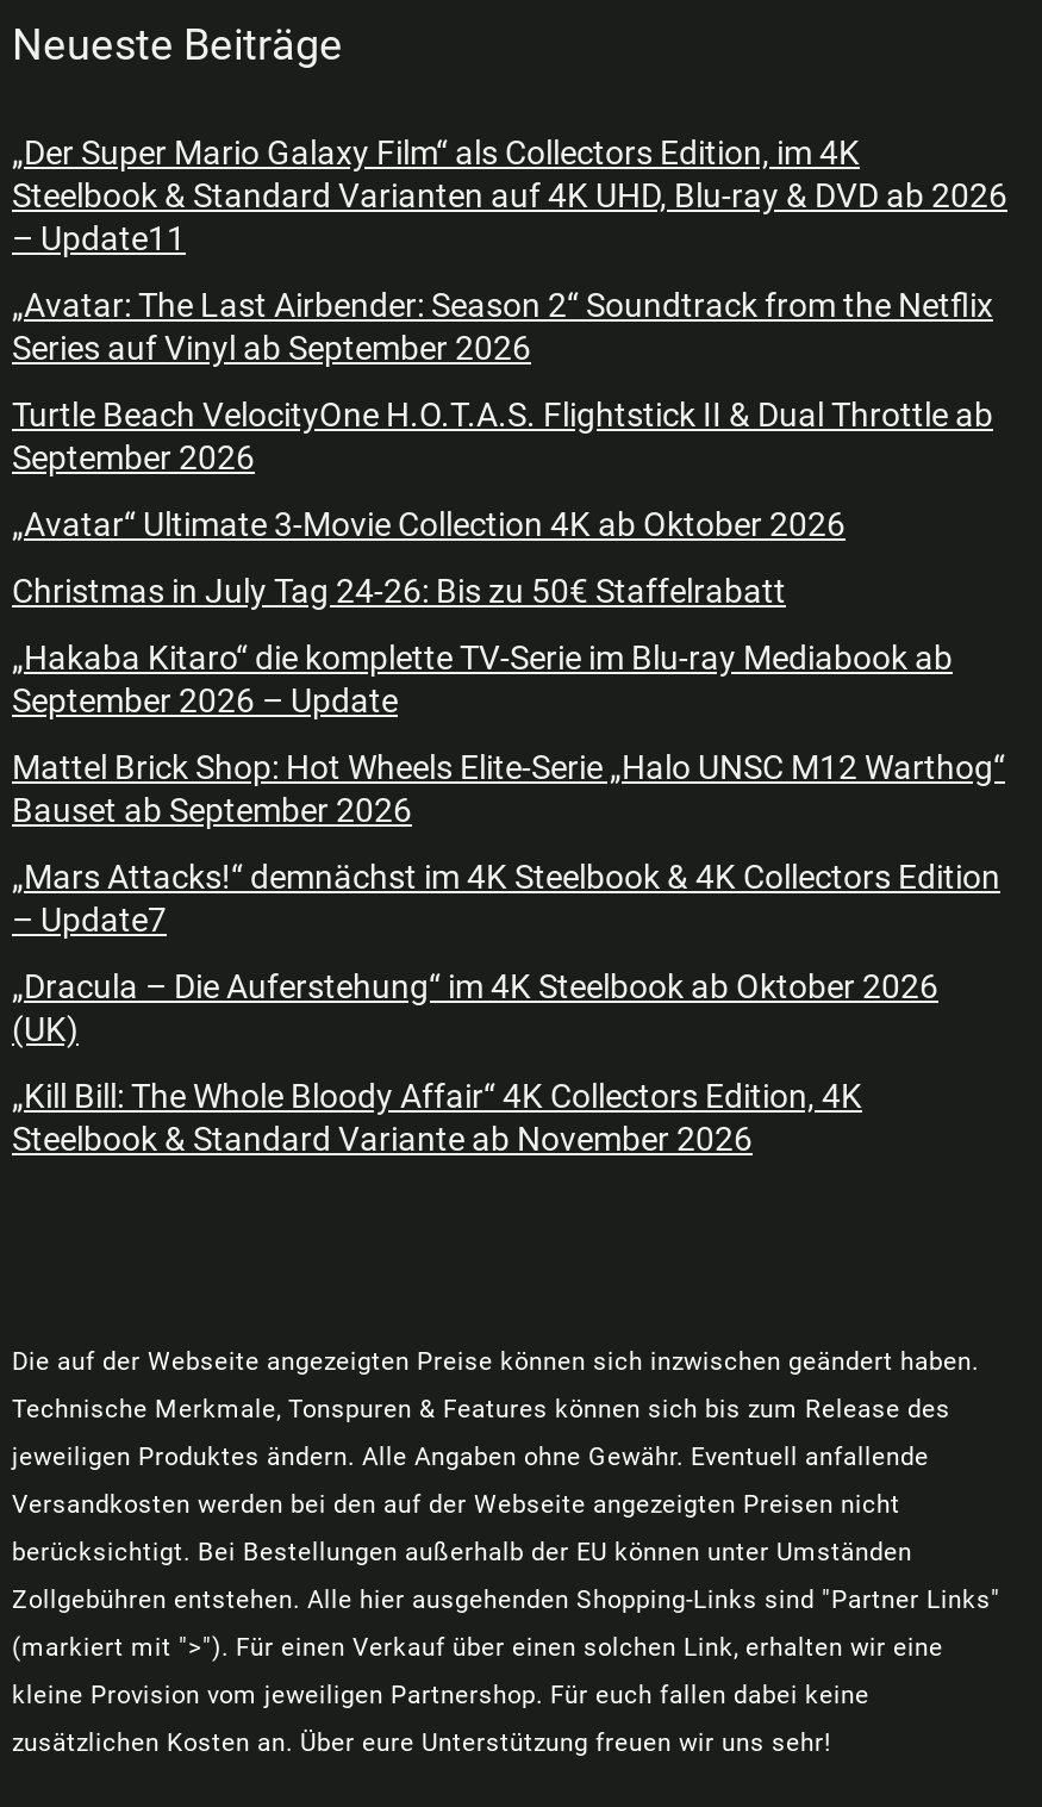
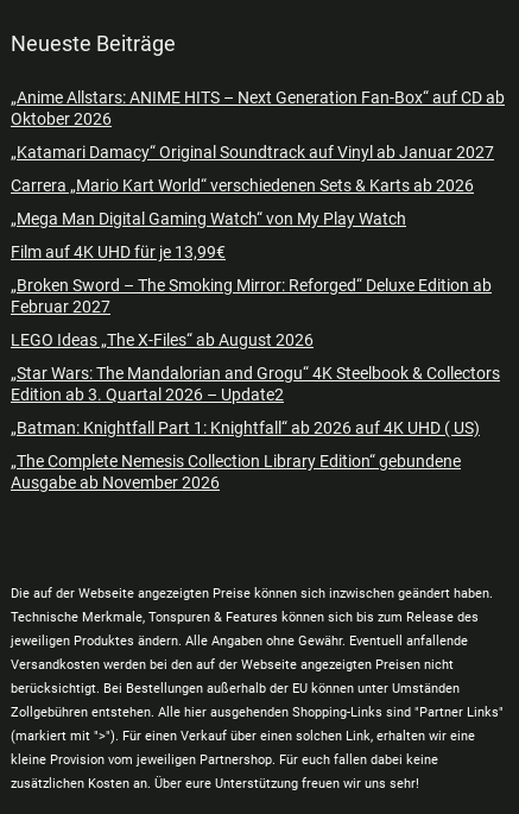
[12,135,1007,258] „Der Super Mario Galaxy Film“ als Collectors Edition, im 4K | Steelbook & Standard Varianten auf 4K UHD, Blu-ray & DVD ab 2026 | – Update11 -> [11,88,505,128] „Anime Allstars: ANIME HITS – Next Generation Fan-Box“ auf CD ab | Oktober 2026
[12,287,993,368] „Avatar: The Last Airbender: Season 2“ Soundtrack from the Netflix | Series auf Vinyl ab September 2026 -> [11,143,494,162] „Katamari Damacy“ Original Soundtrack auf Vinyl ab Januar 2027
[12,397,993,478] Turtle Beach VelocityOne H.O.T.A.S. Flightstick II & Dual Throttle ab | September 2026 -> [11,176,474,195] Carrera „Mario Kart World“ verschiedenen Sets & Karts ab 2026
[12,506,846,544] „Avatar“ Ultimate 3-Movie Collection 4K ab Oktober 2026 -> [11,209,406,228] „Mega Man Digital Gaming Watch“ von My Play Watch
[12,573,786,611] Christmas in July Tag 24-26: Bis zu 50€ Staffelrabatt -> [11,242,226,261] Film auf 4K UHD für je 13,99€
[12,640,953,721] „Hakaba Kitaro“ die komplette TV-Serie im Blu-ray Mediabook ab | September 2026 – Update -> [11,276,492,316] „Broken Sword – The Smoking Mirror: Reforged“ Deluxe Edition ab | Februar 2027
[12,749,1005,830] Mattel Brick Shop: Hot Wheels Elite-Serie „Halo UNSC M12 Warthog“ | Bauset ab September 2026 -> [11,330,314,349] LEGO Ideas „The X-Files“ ab August 2026
[12,859,1000,940] „Mars Attacks!“ demnächst im 4K Steelbook & 4K Collectors Edition | – Update7 -> [11,364,500,404] „Star Wars: The Mandalorian and Grogu“ 4K Steelbook & Collectors | Edition ab 3. Quartal 2026 – Update2
[12,968,938,1049] „Dracula – Die Auferstehung“ im 4K Steelbook ab Oktober 2026 | (UK) -> [11,418,480,437] „Batman: Knightfall Part 1: Knightfall“ ab 2026 auf 4K UHD ( US)
[12,1078,862,1159] „Kill Bill: The Whole Bloody Affair“ 4K Collectors Edition, 4K | Steelbook & Standard Variante ab November 2026 -> [11,452,461,492] „The Complete Nemesis Collection Library Edition“ gebundene | Ausgabe ab November 2026

